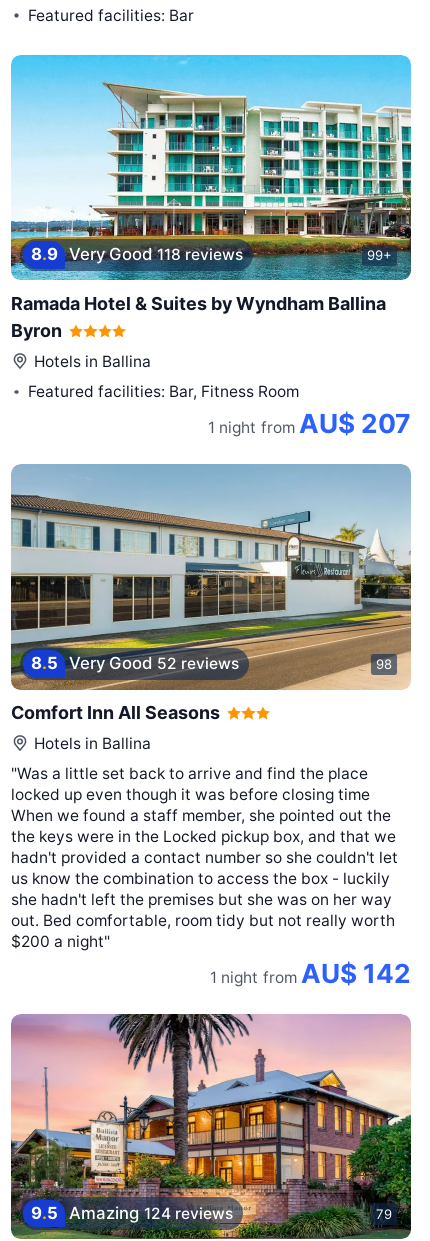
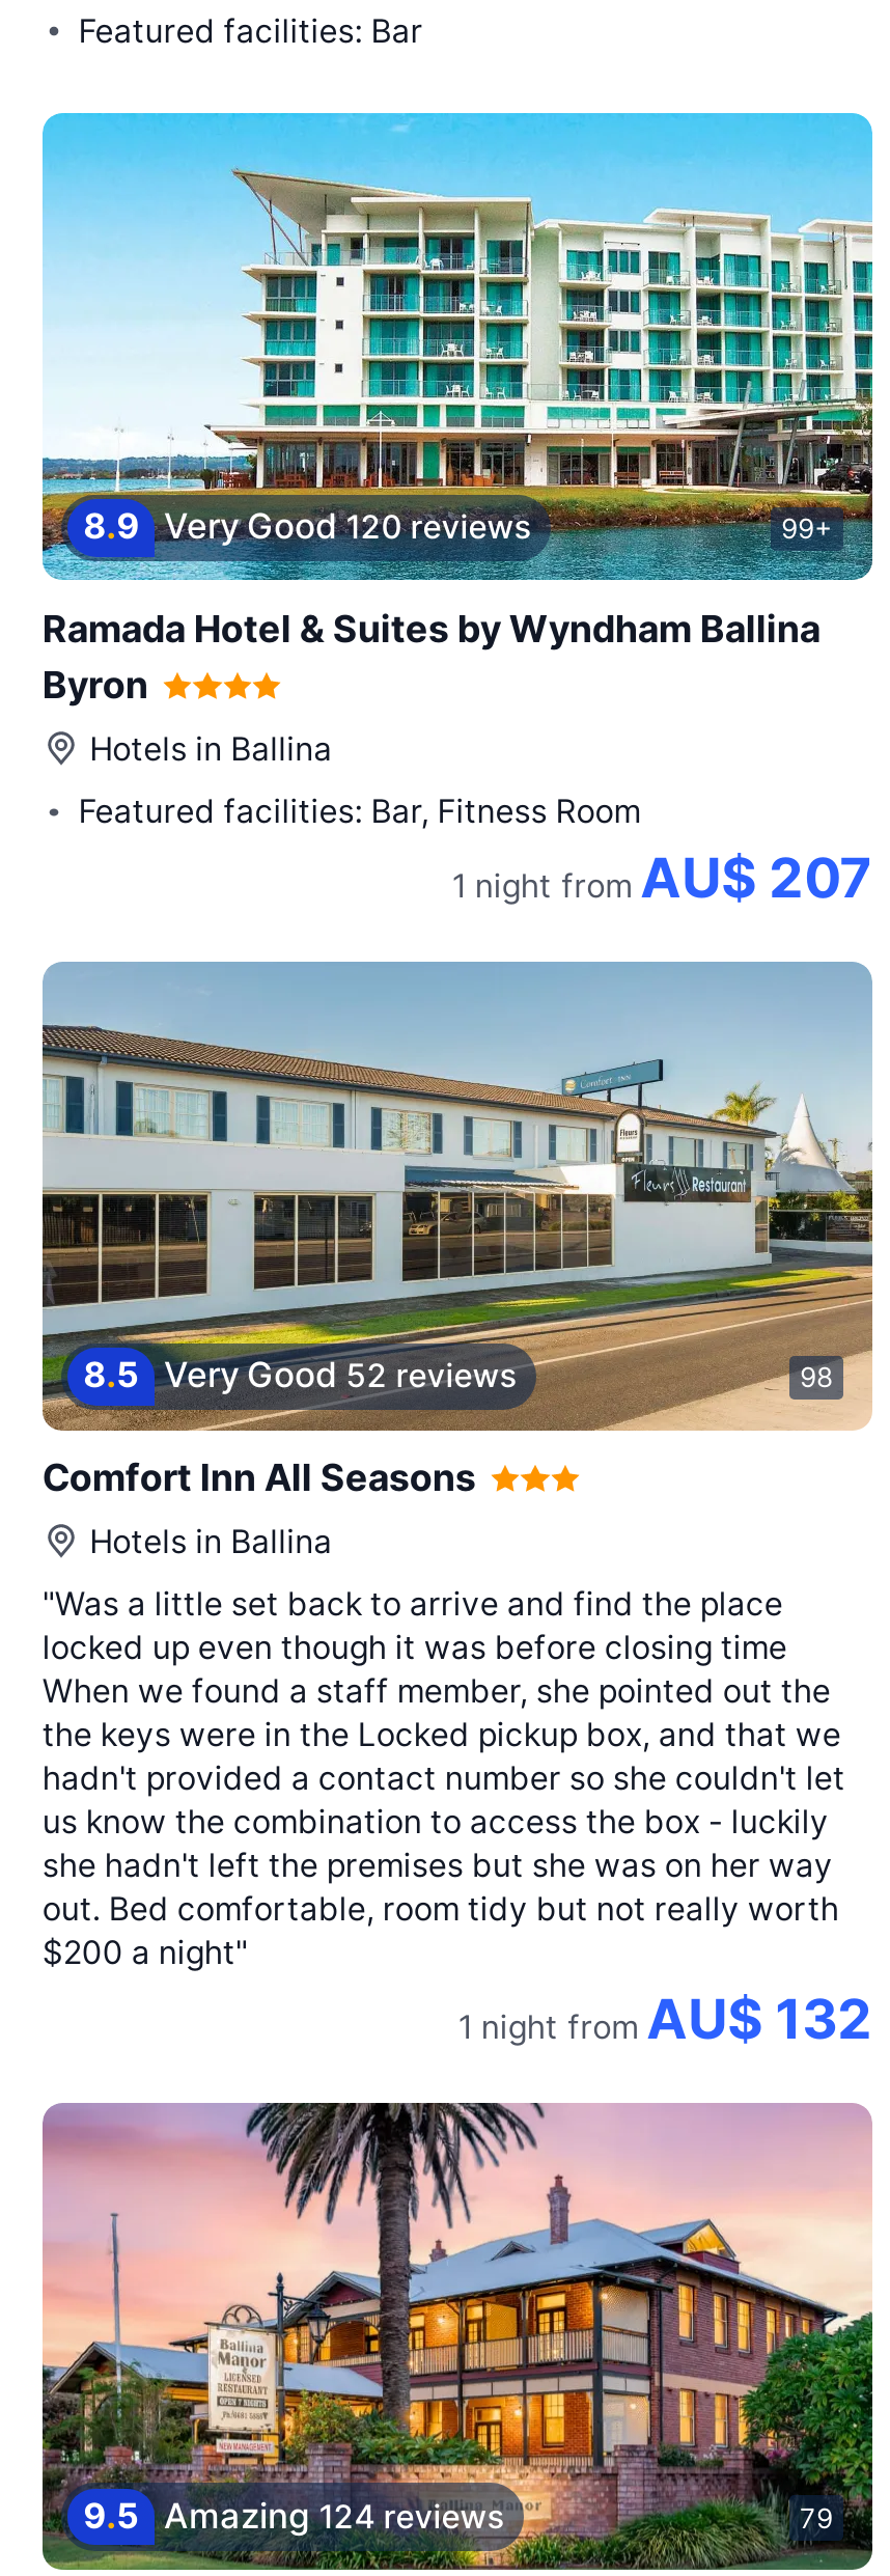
[31,244,243,264] 8.9 Very Good 118 reviews -> [83,505,530,547] 8.9 Very Good 120 reviews
[210,958,411,989] 1 night from AU$ 142 -> [458,1987,873,2051] 1 night from AU$ 132

